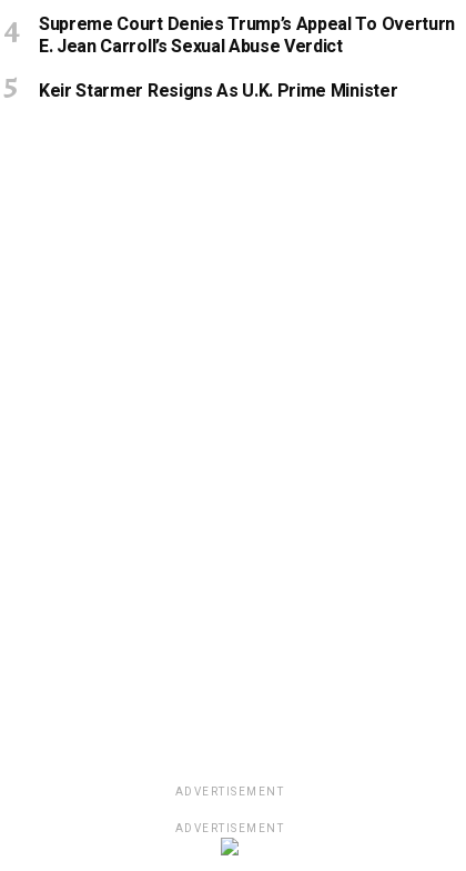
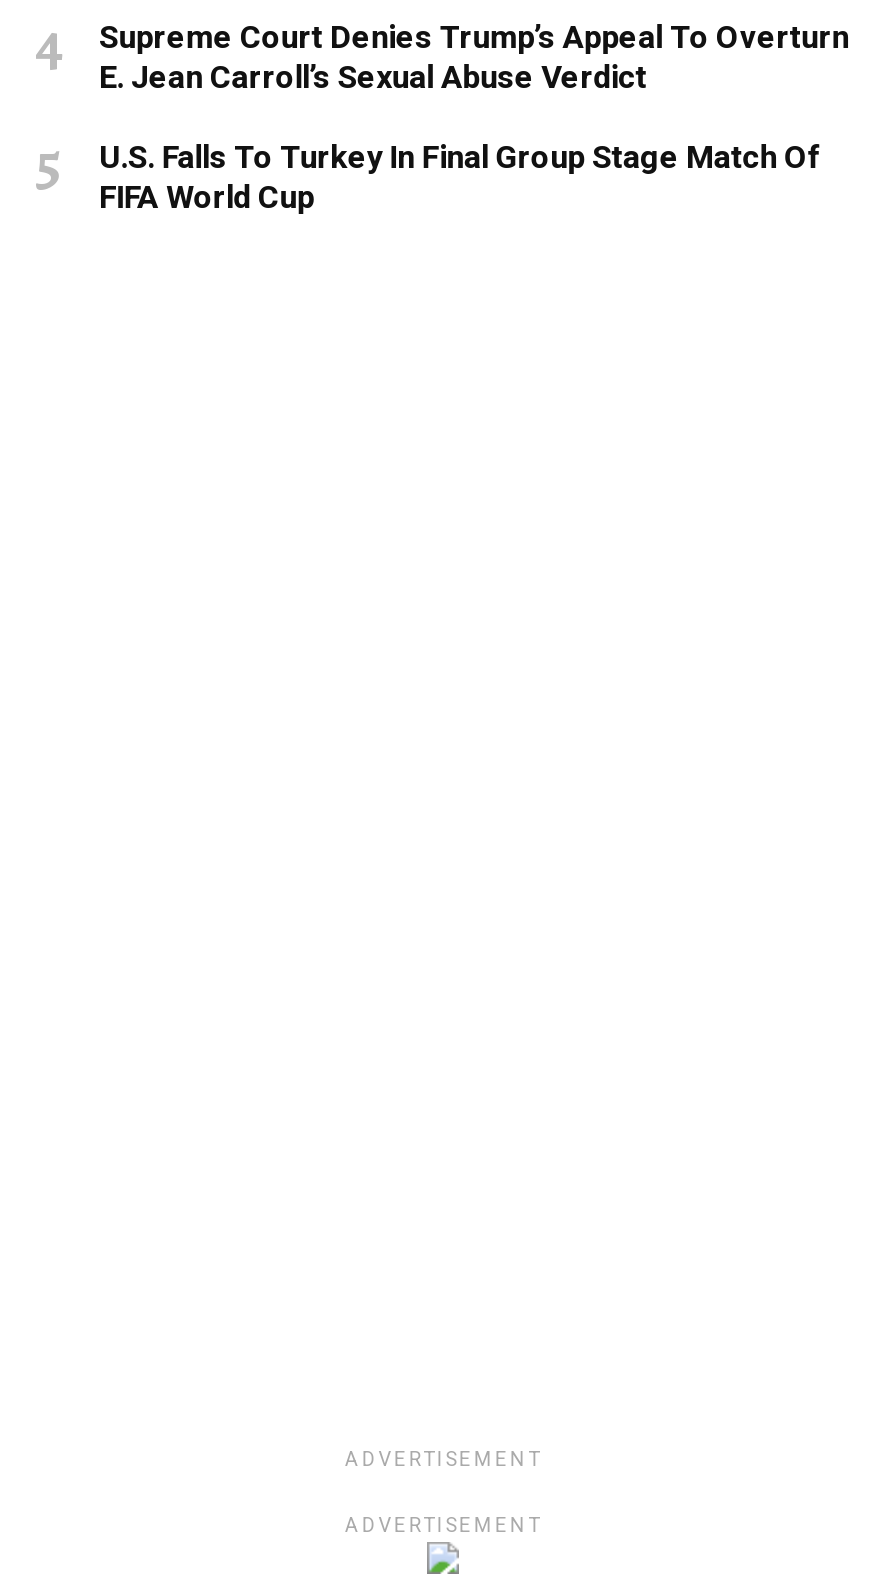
[39,78,397,104] Keir Starmer Resigns As U.K. Prime Minister -> [99,135,821,223] U.S. Falls To Turkey In Final Group Stage Match Of | FIFA World Cup

